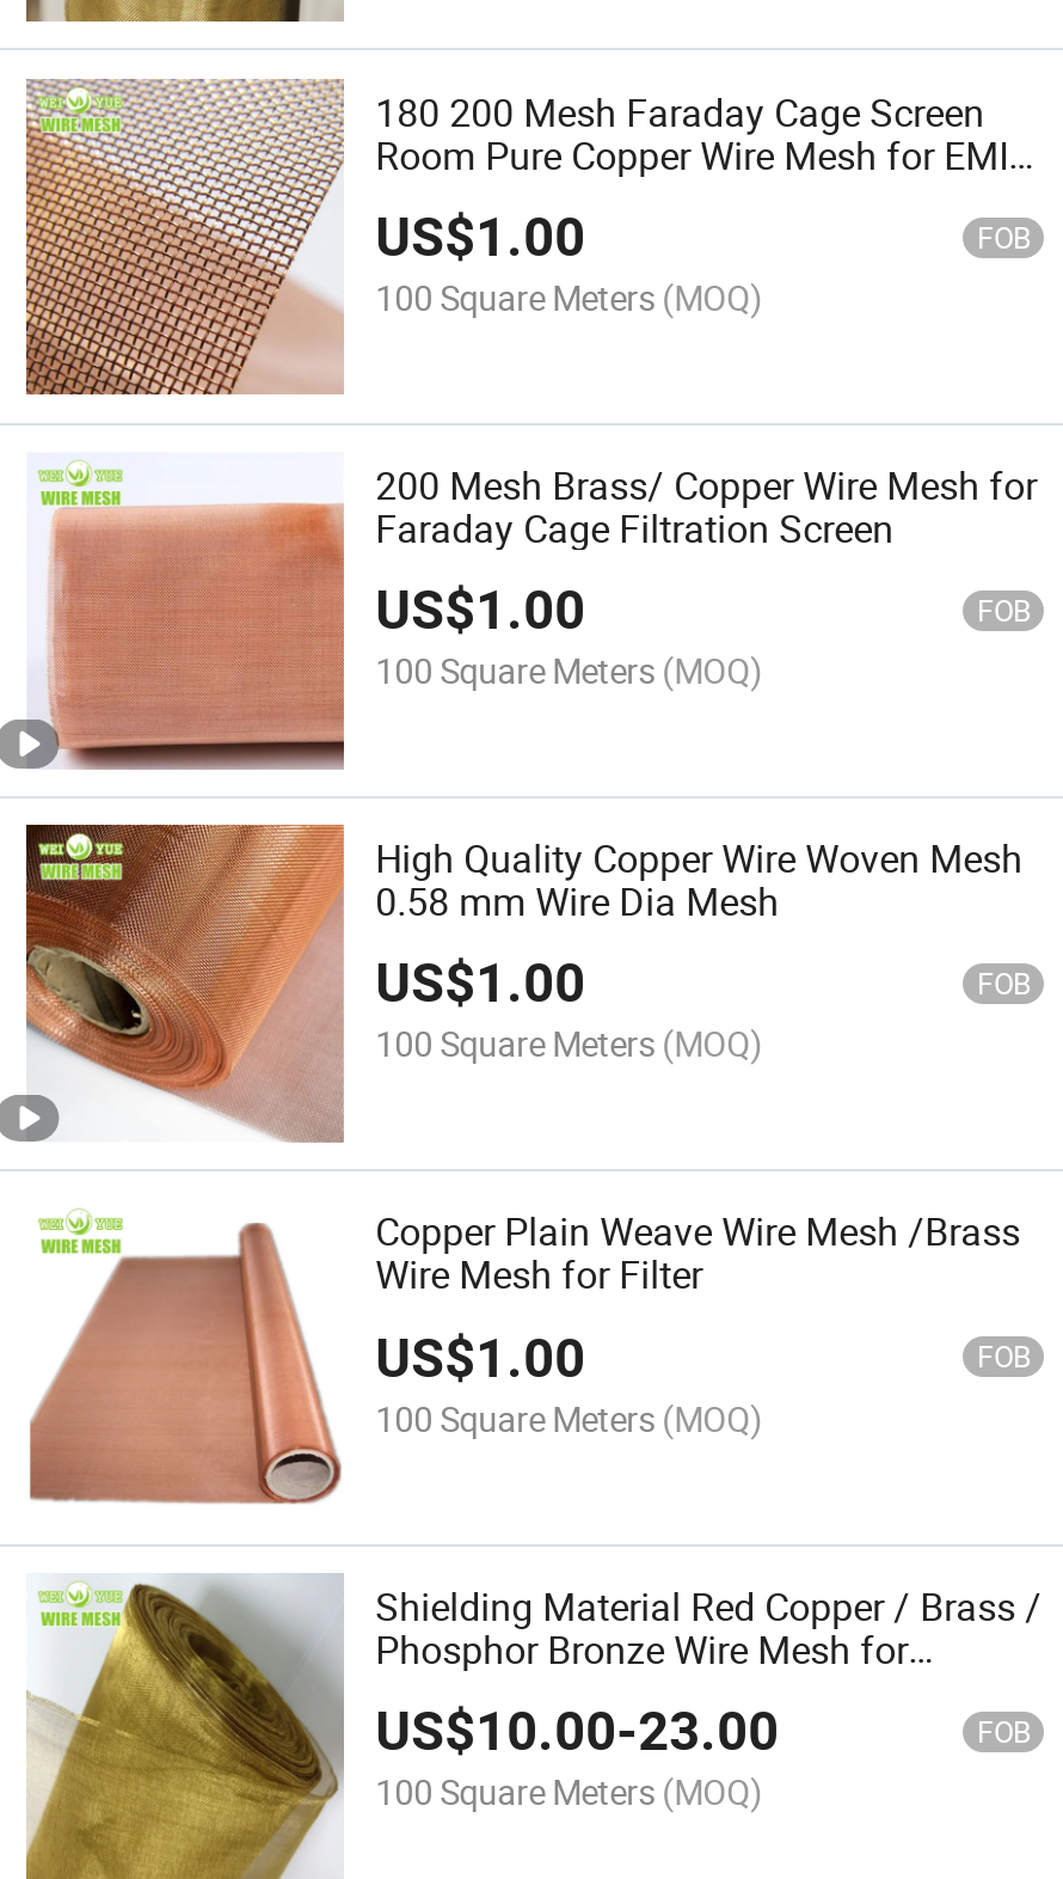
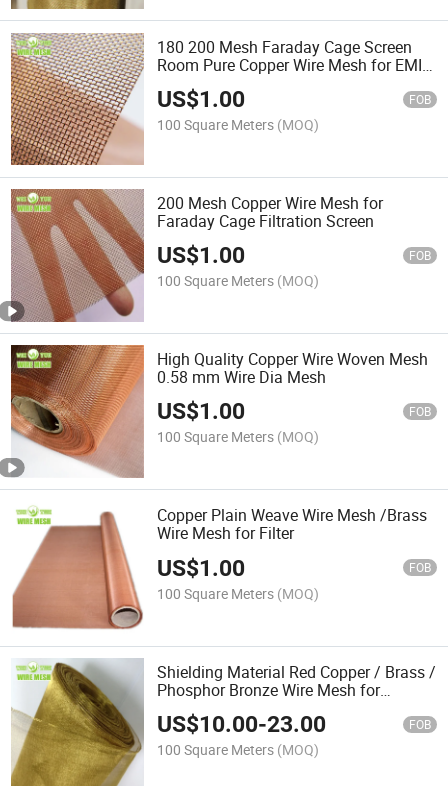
[26,452,1037,770] [image] | 200 Mesh Brass/ Copper Wire Mesh for -> [10,188,383,323] [image] | 200 Mesh Copper Wire Mesh for

